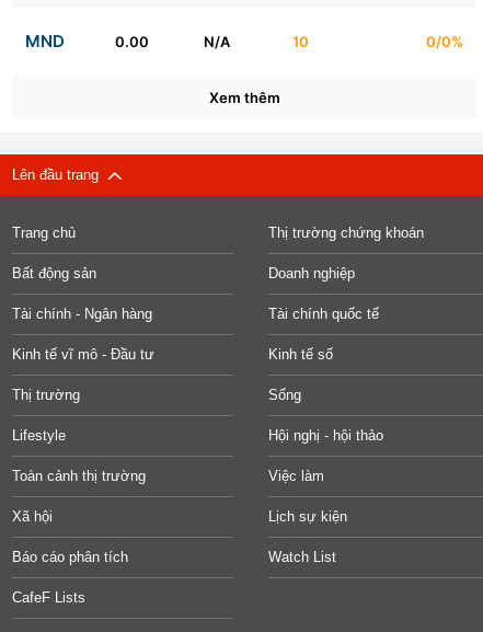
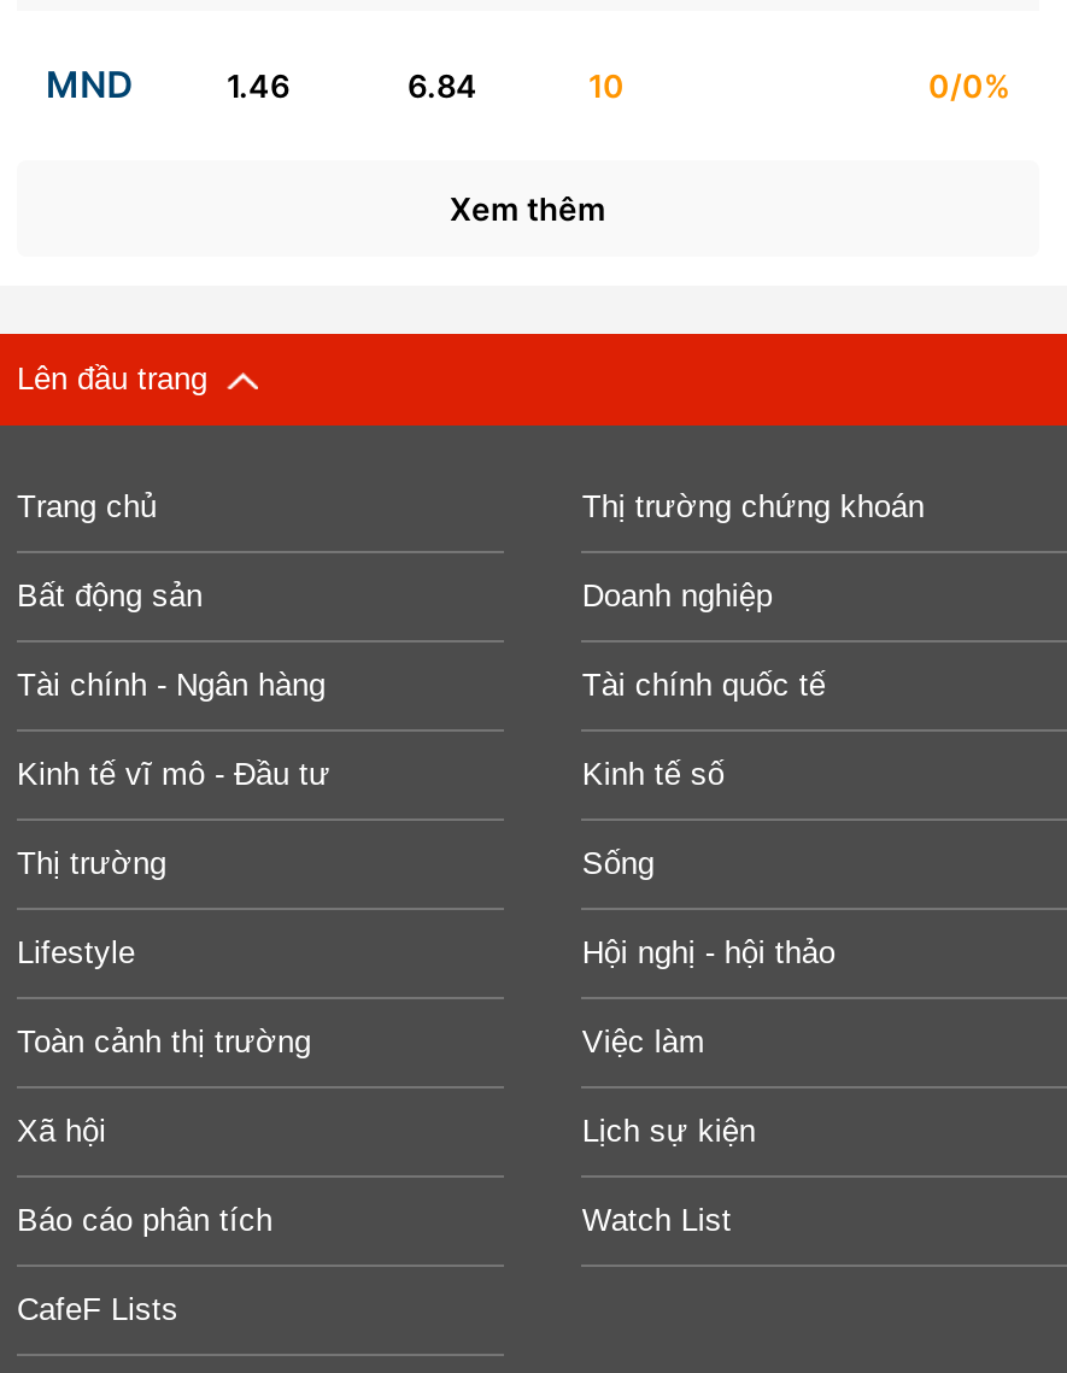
[115,33,230,50] 0.00 | N/A -> [227,66,477,104] 1.46 | 6.84

